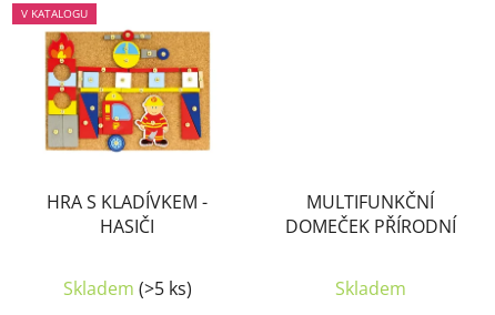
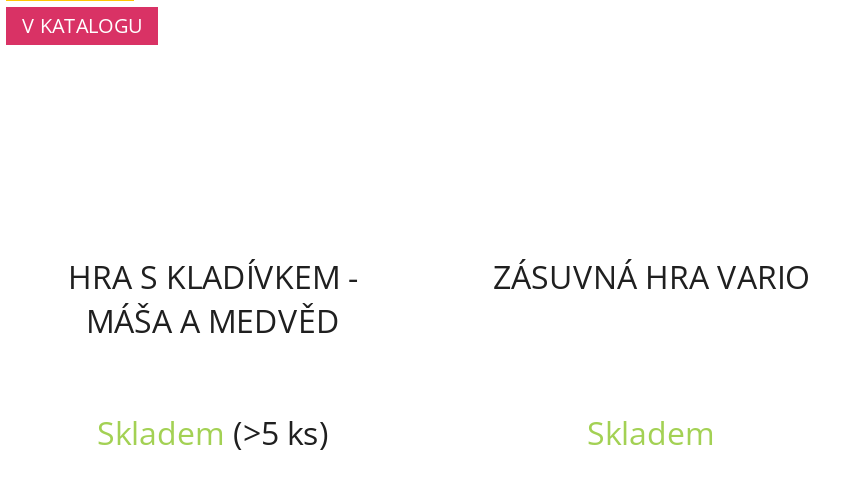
[44,29,211,153] [image] -> none
[285,190,456,238] MULTIFUNKČNÍ | DOMEČEK PŘÍRODNÍ -> [493,255,809,299] ZÁSUVNÁ HRA VARIO
[100,214,154,238] HASIČI -> [86,299,340,343] MÁŠA A MEDVĚD

